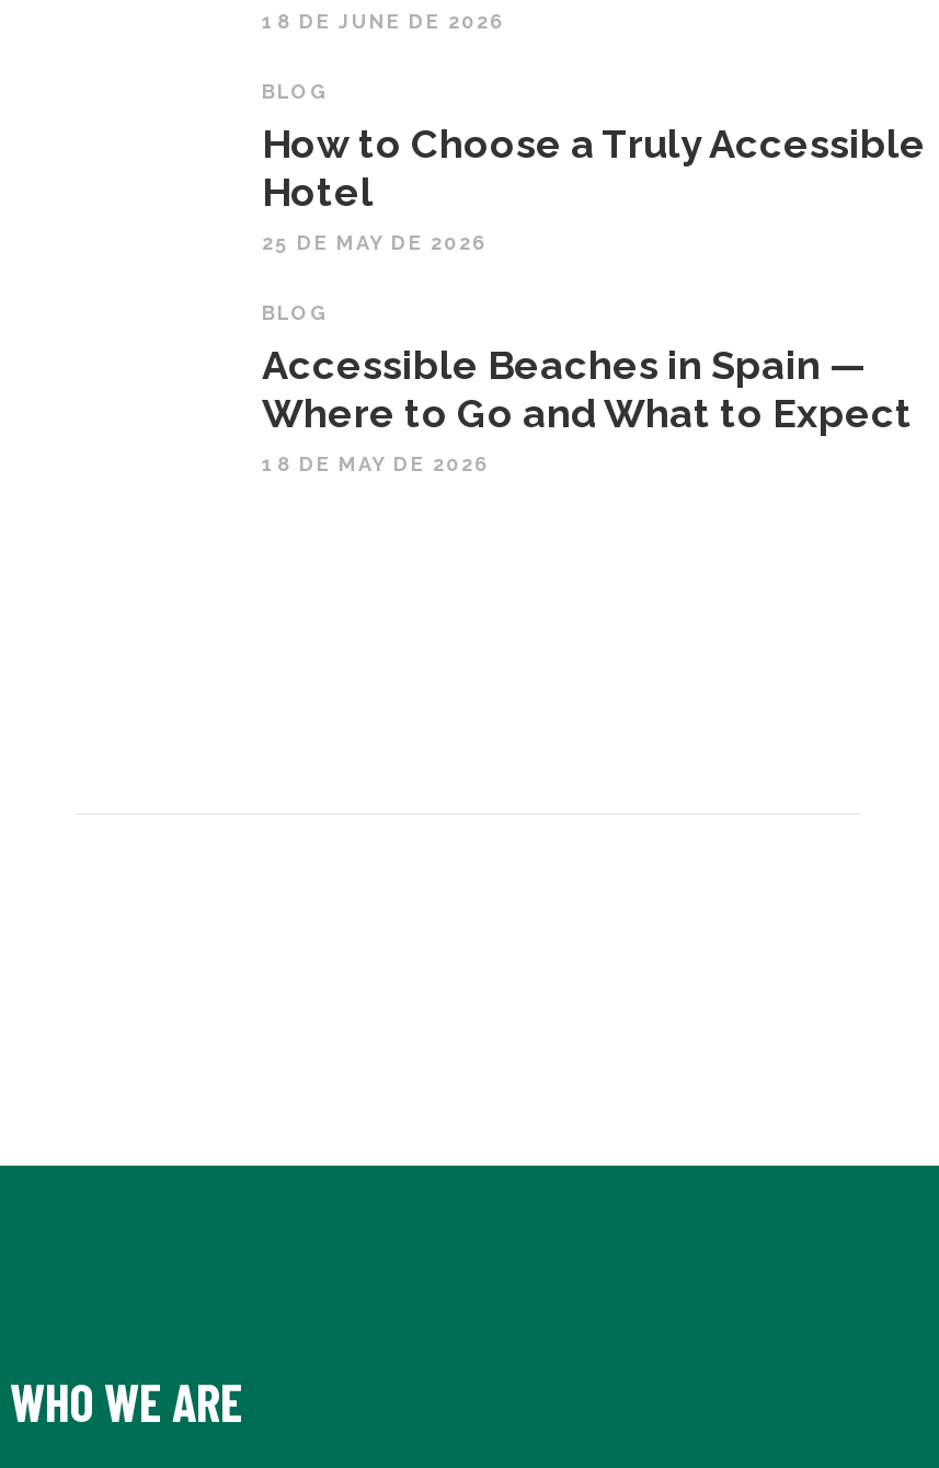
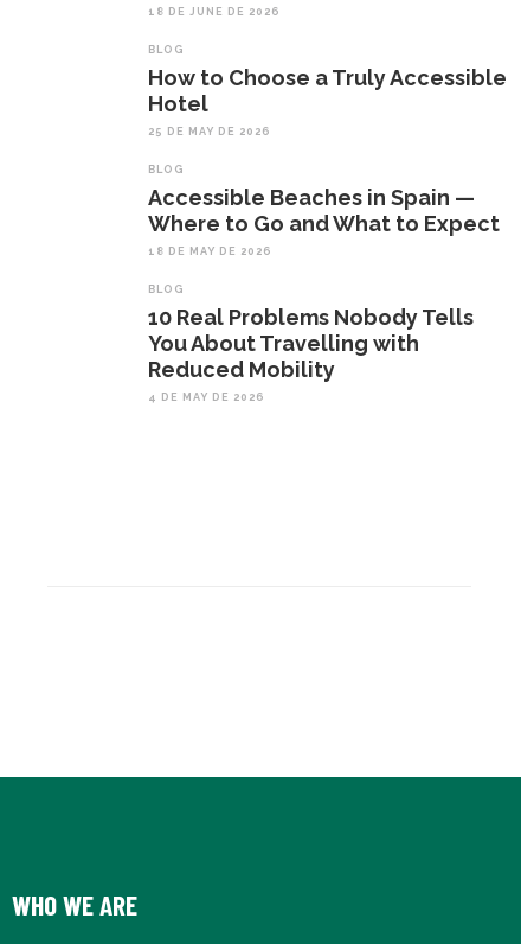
none -> [148,283,474,403] BLOG | 10 Real Problems Nobody Tells | You About Travelling with | Reduced Mobility | 4 DE MAY DE 2026

